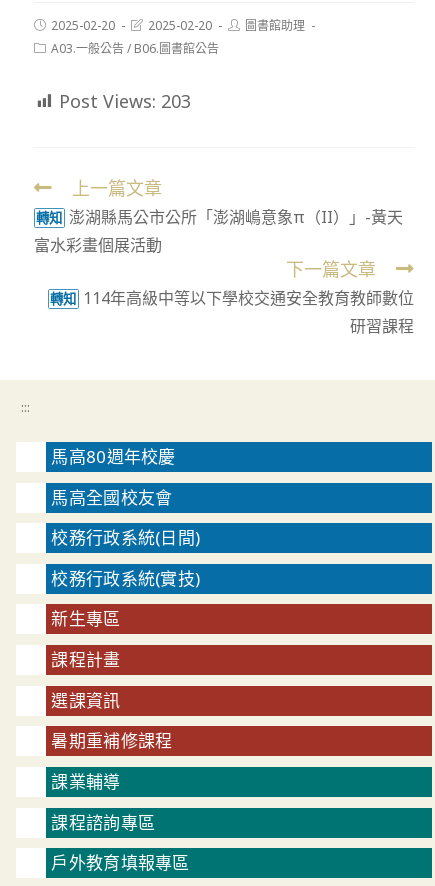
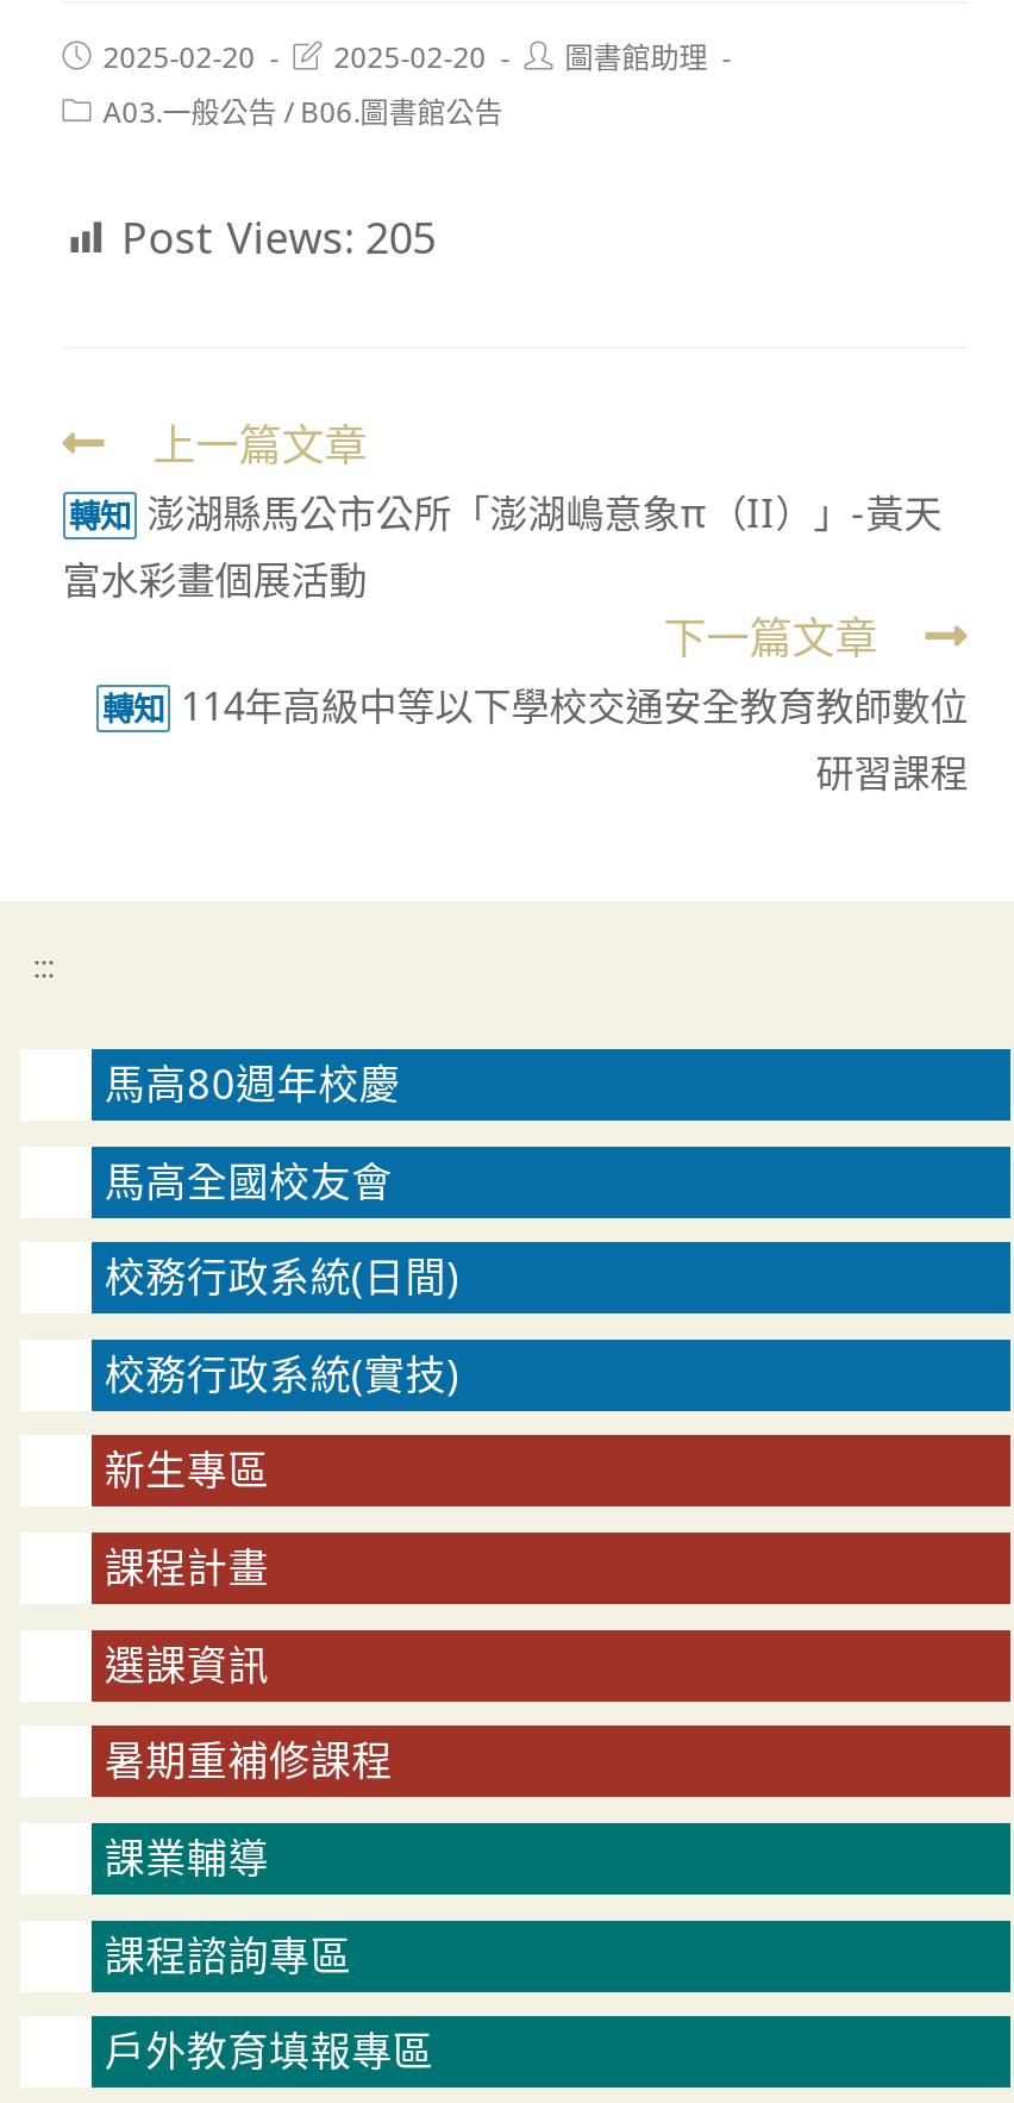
[59,88,191,112] Post Views: 203 -> [122,207,436,264] Post Views: 205

